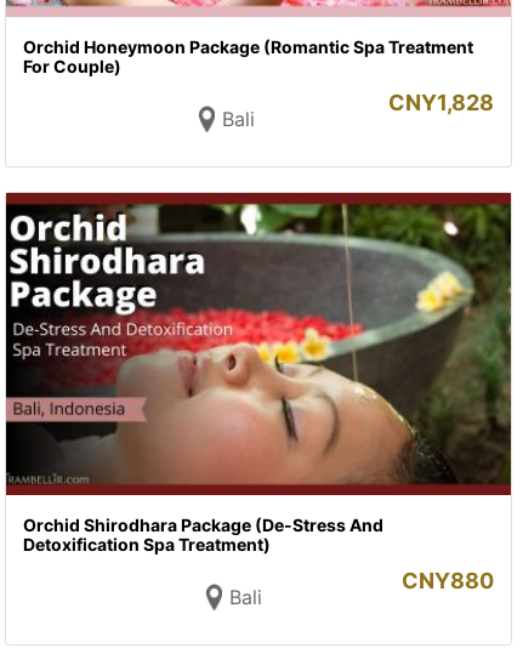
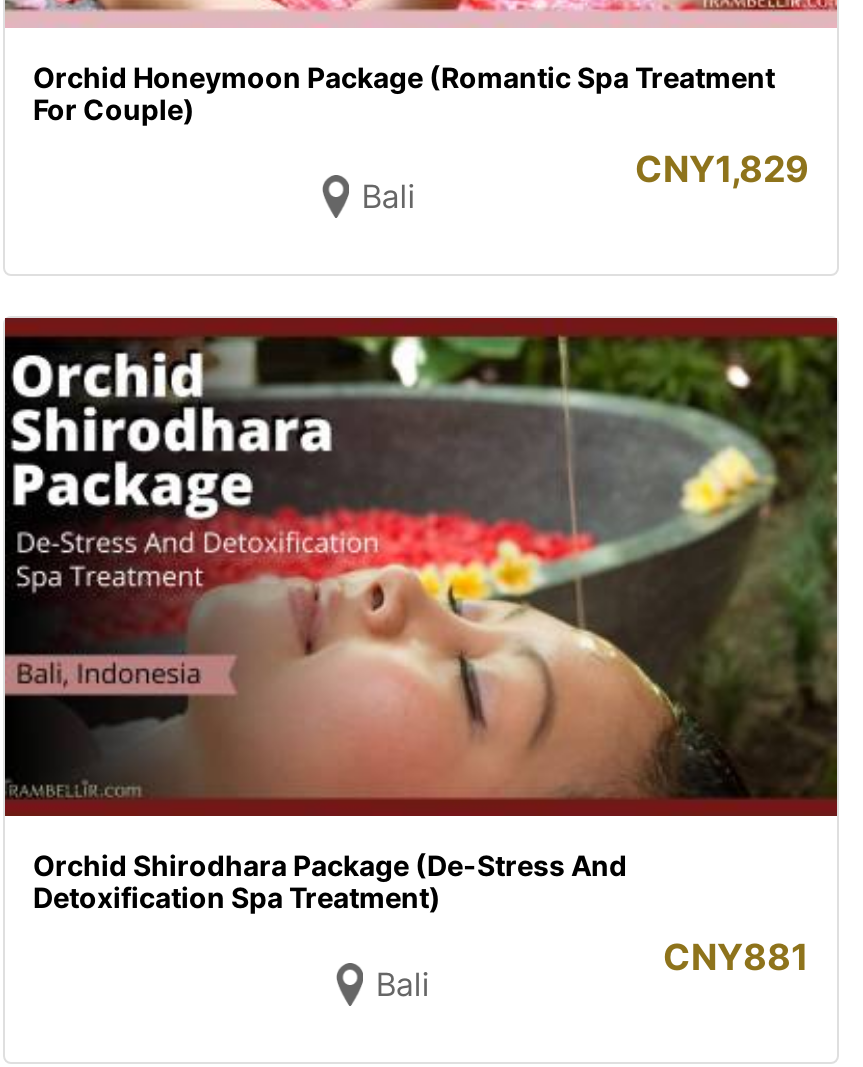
[388,89,494,115] CNY1,828 -> [635,147,809,189] CNY1,829
[402,568,494,594] CNY880 -> [663,937,809,979] CNY881

